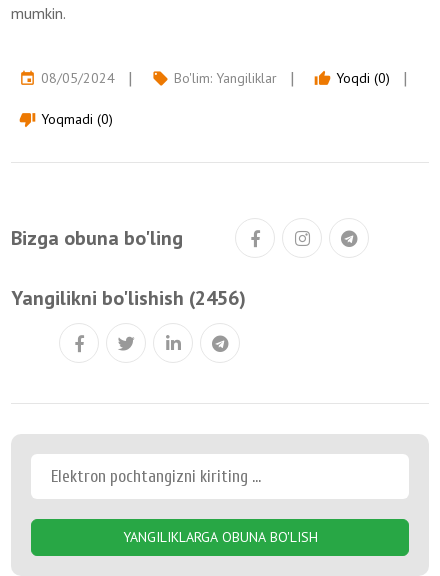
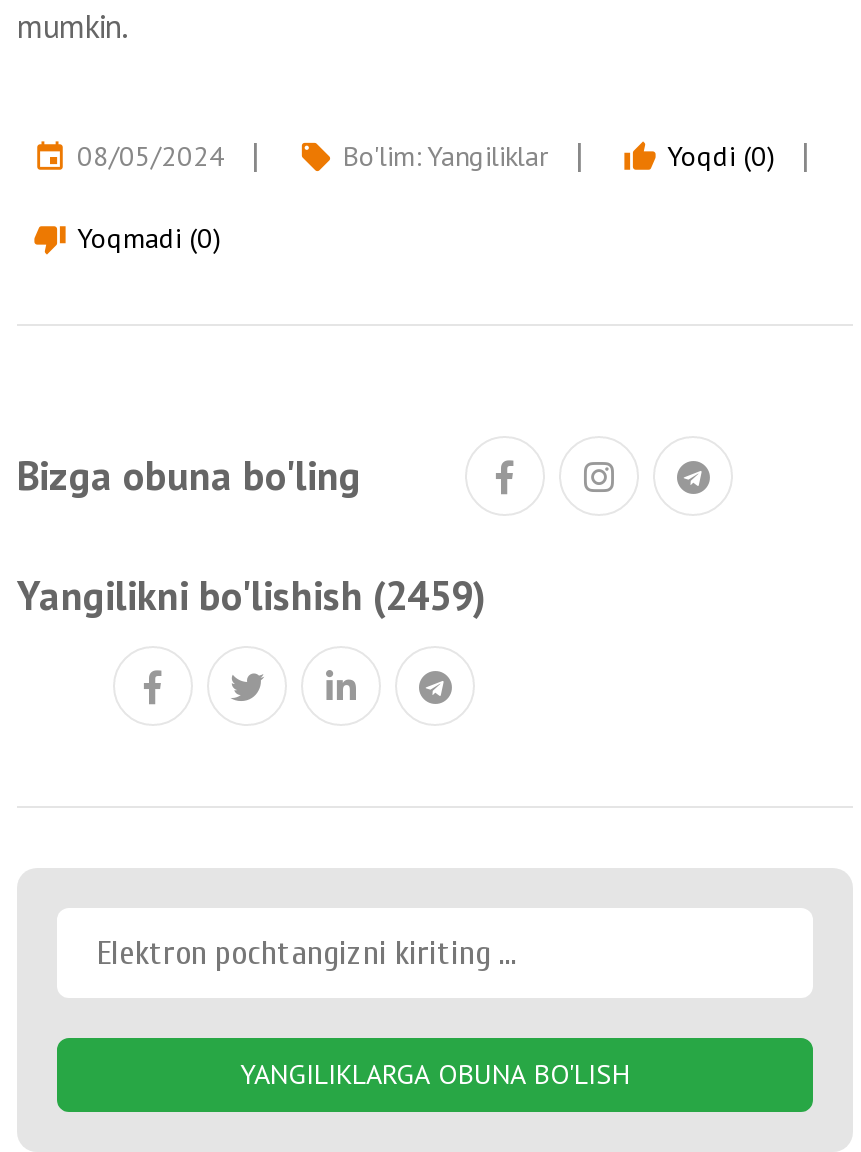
[11,285,246,311] Yangilikni bo'lishish (2456) -> [17,570,487,622] Yangilikni bo'lishish (2459)

